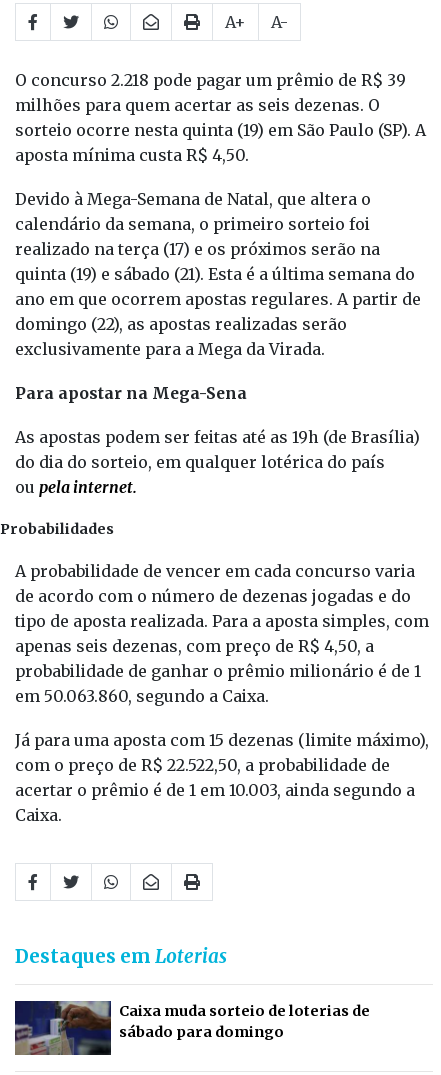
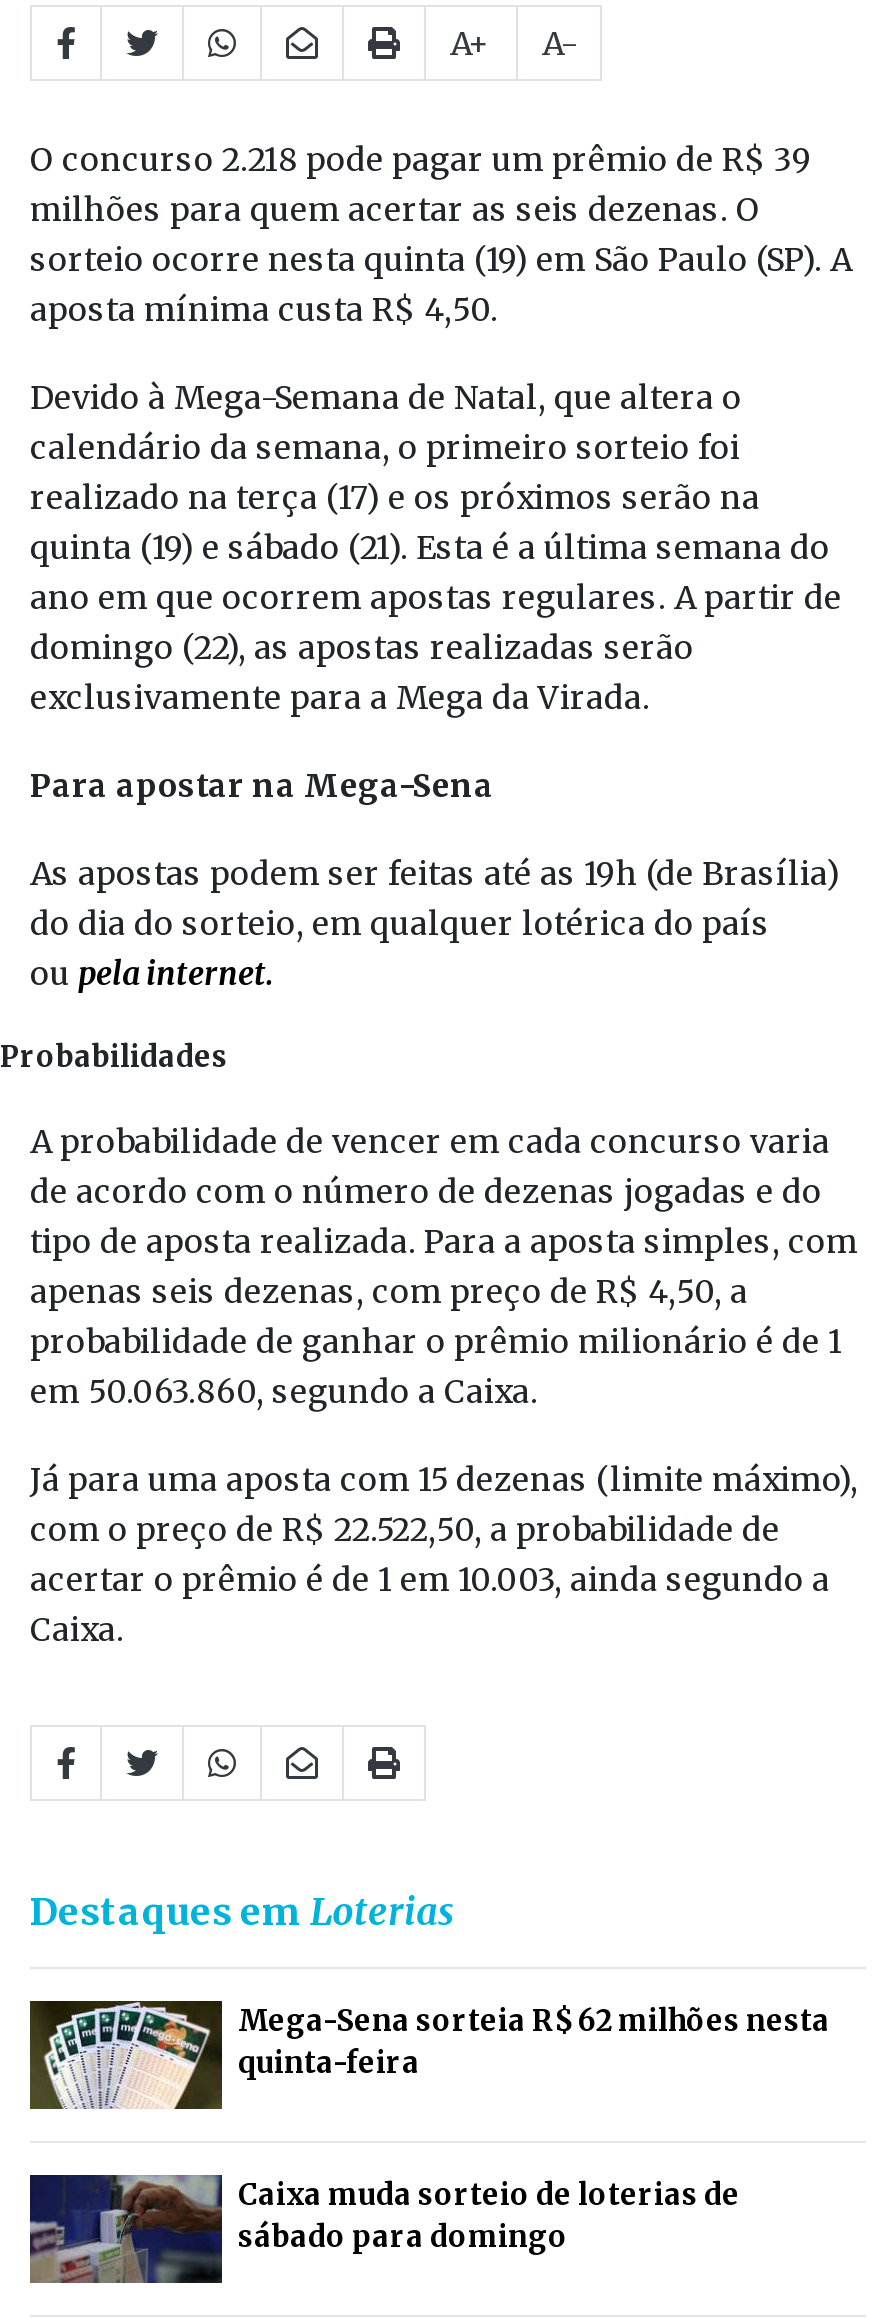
none -> [30,1999,832,2111] [image] | Mega-Sena sorteia R$ 62 milhões nesta | quinta-feira

